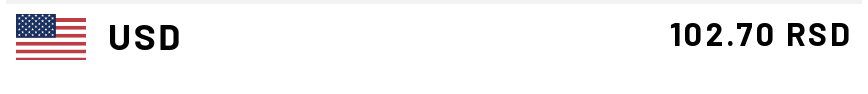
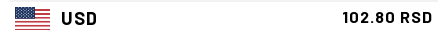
[670,13,852,51] 102.70 RSD -> [342,7,433,26] 102.80 RSD

